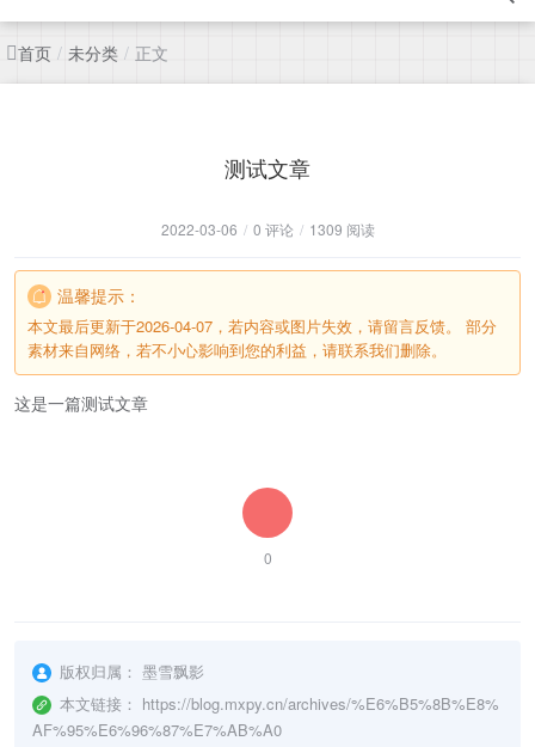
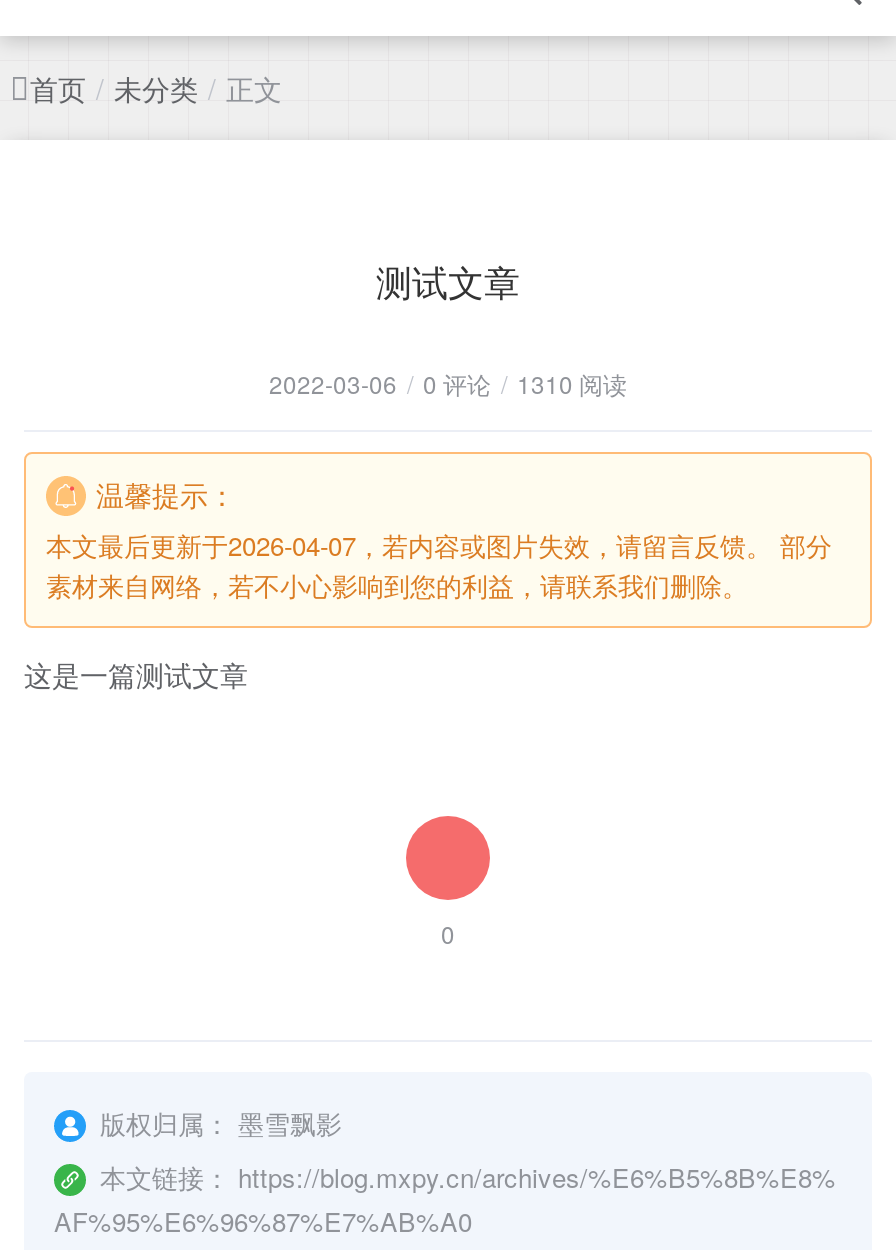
[161,219,374,239] 2022-03-06 / 0 评论 / 1309 阅读 -> [269,366,627,400] 2022-03-06 / 0 评论 / 1310 阅读

